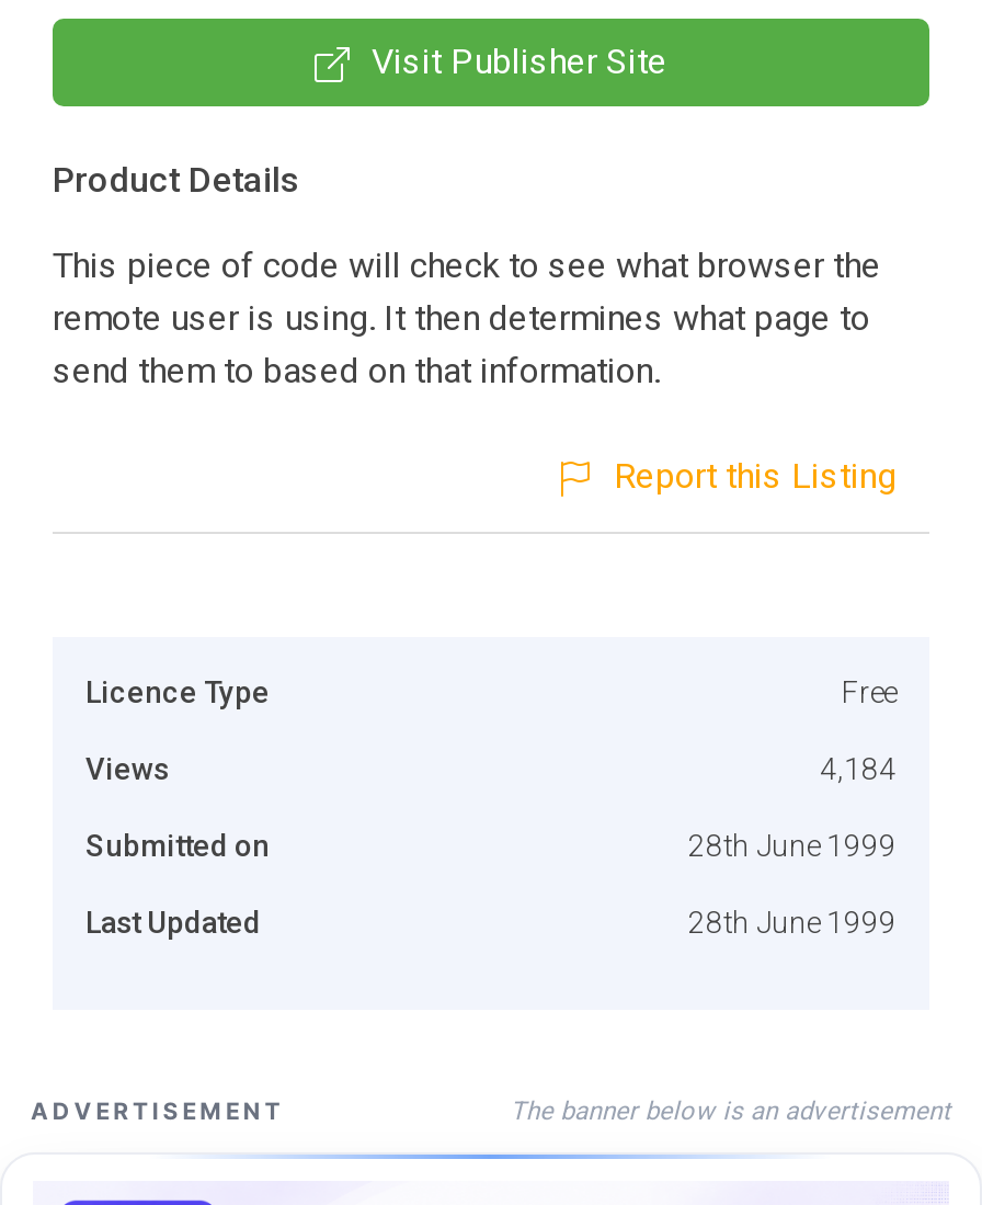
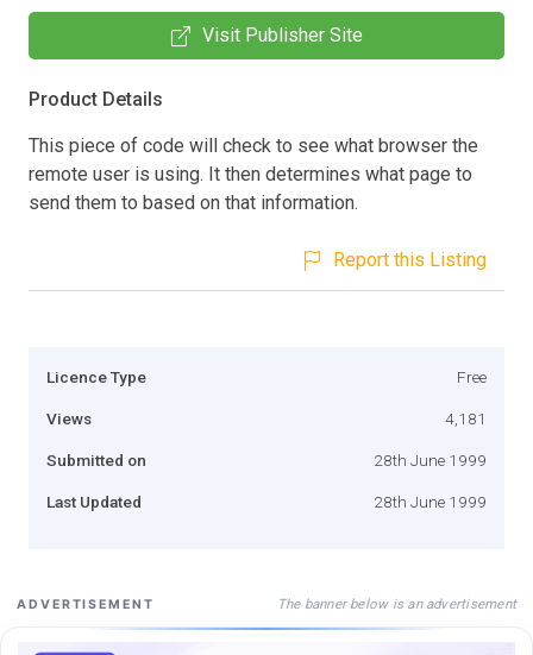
[820,751,897,786] 4,184 -> [445,409,487,428] 4,181

